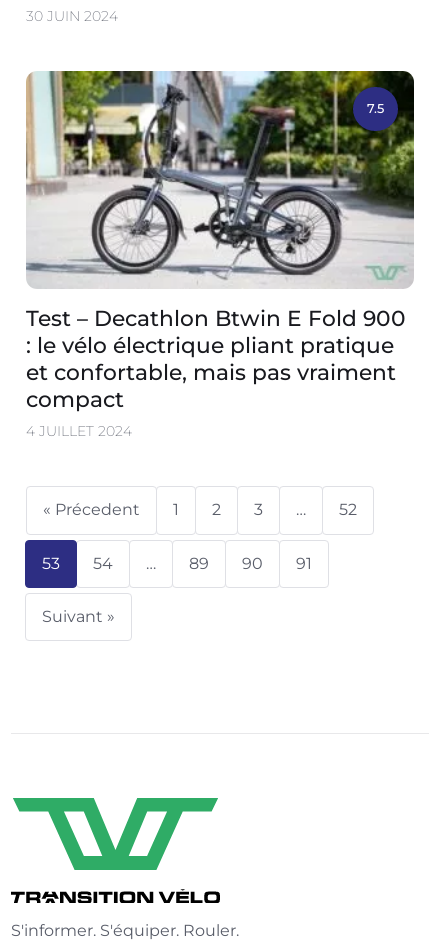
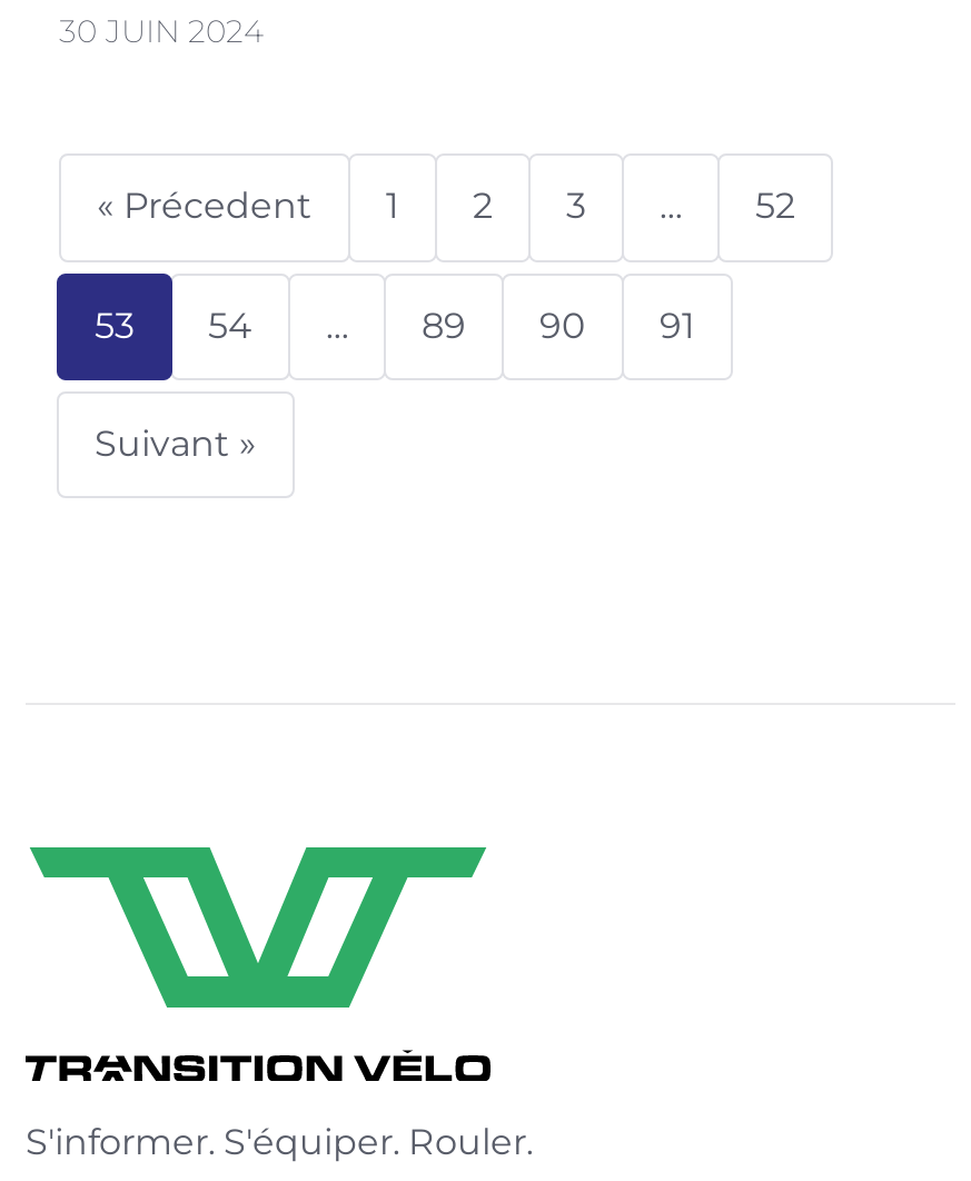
[25,70,415,289] [image] | 7.5 -> none
[26,305,406,440] Test – Decathlon Btwin E Fold 900 | : le vélo électrique pliant pratique | et confortable, mais pas vraiment | compact | 4 JUILLET 2024 -> none

